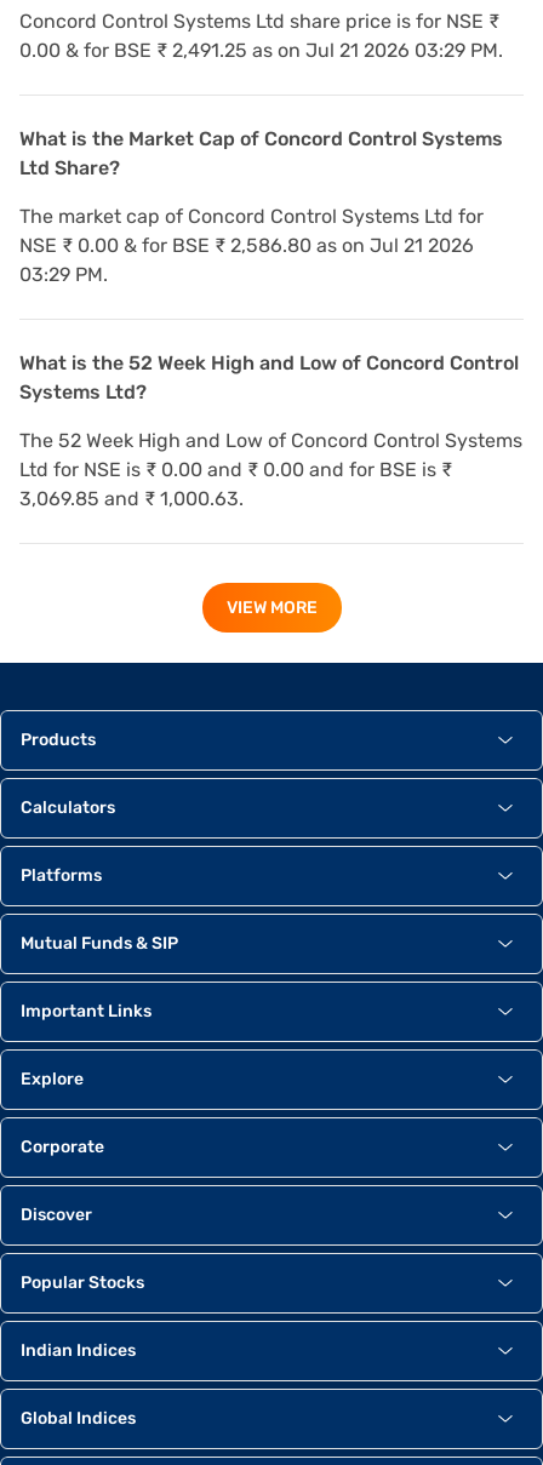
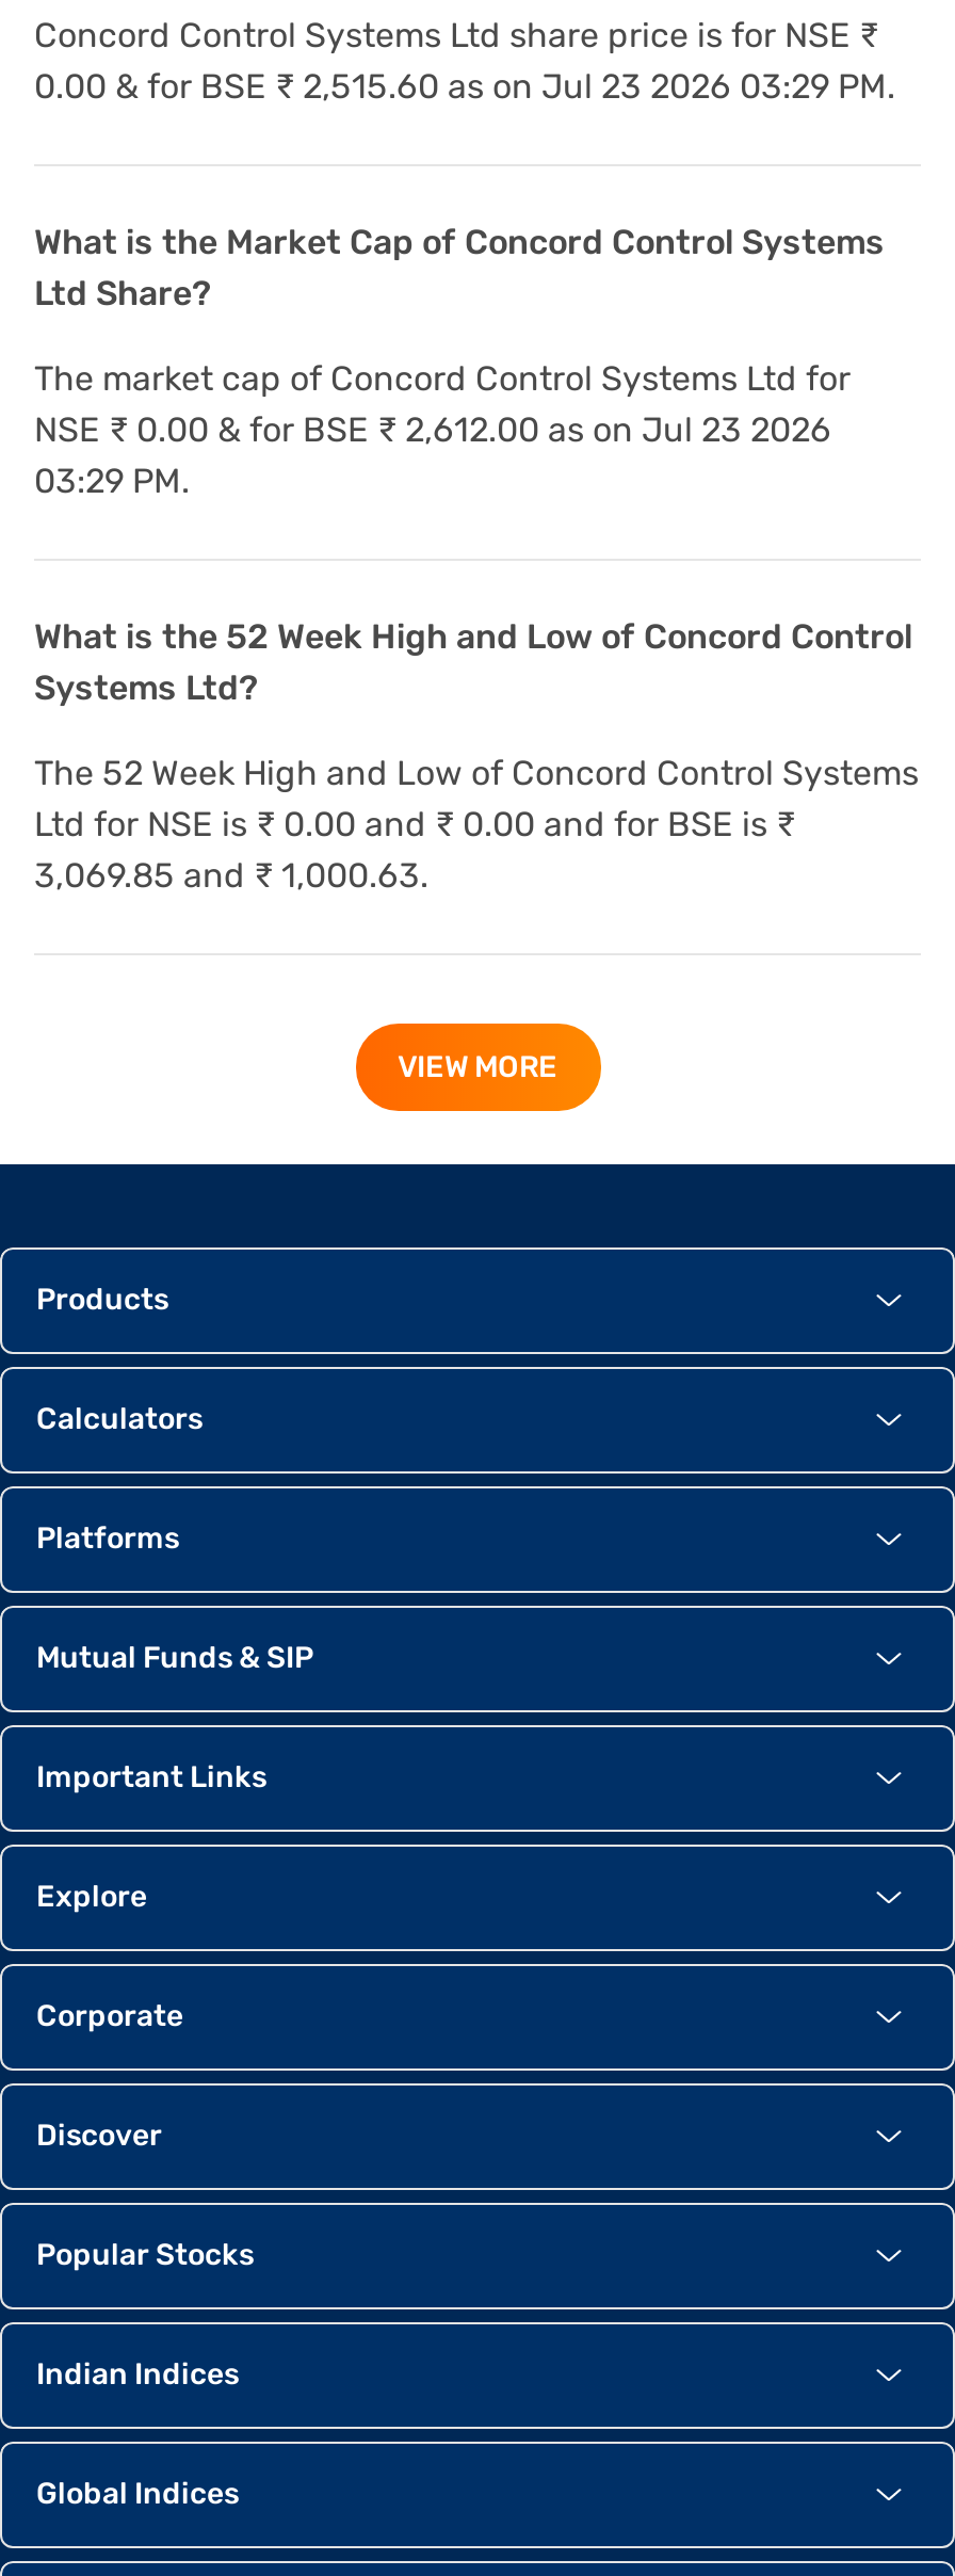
[19,39,503,62] 0.00 & for BSE ₹ 2,491.25 as on Jul 21 2026 03:29 PM. -> [34,67,895,108] 0.00 & for BSE ₹ 2,515.60 as on Jul 23 2026 03:29 PM.
[19,234,474,257] NSE ₹ 0.00 & for BSE ₹ 2,586.80 as on Jul 21 2026 -> [34,410,831,451] NSE ₹ 0.00 & for BSE ₹ 2,612.00 as on Jul 23 2026

